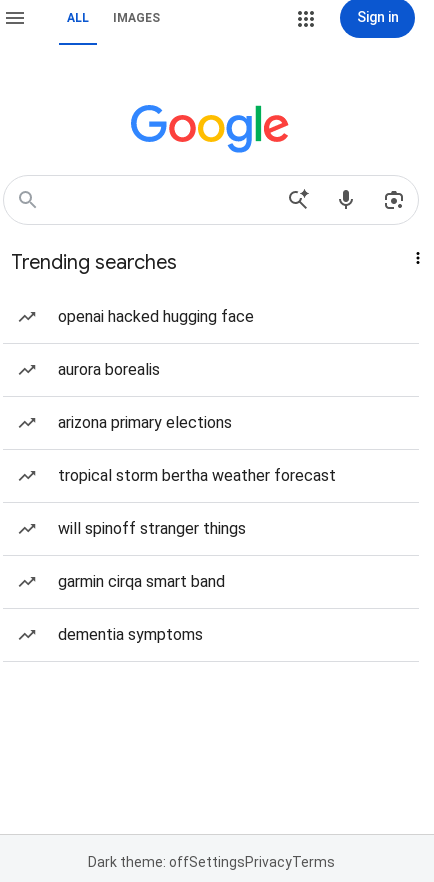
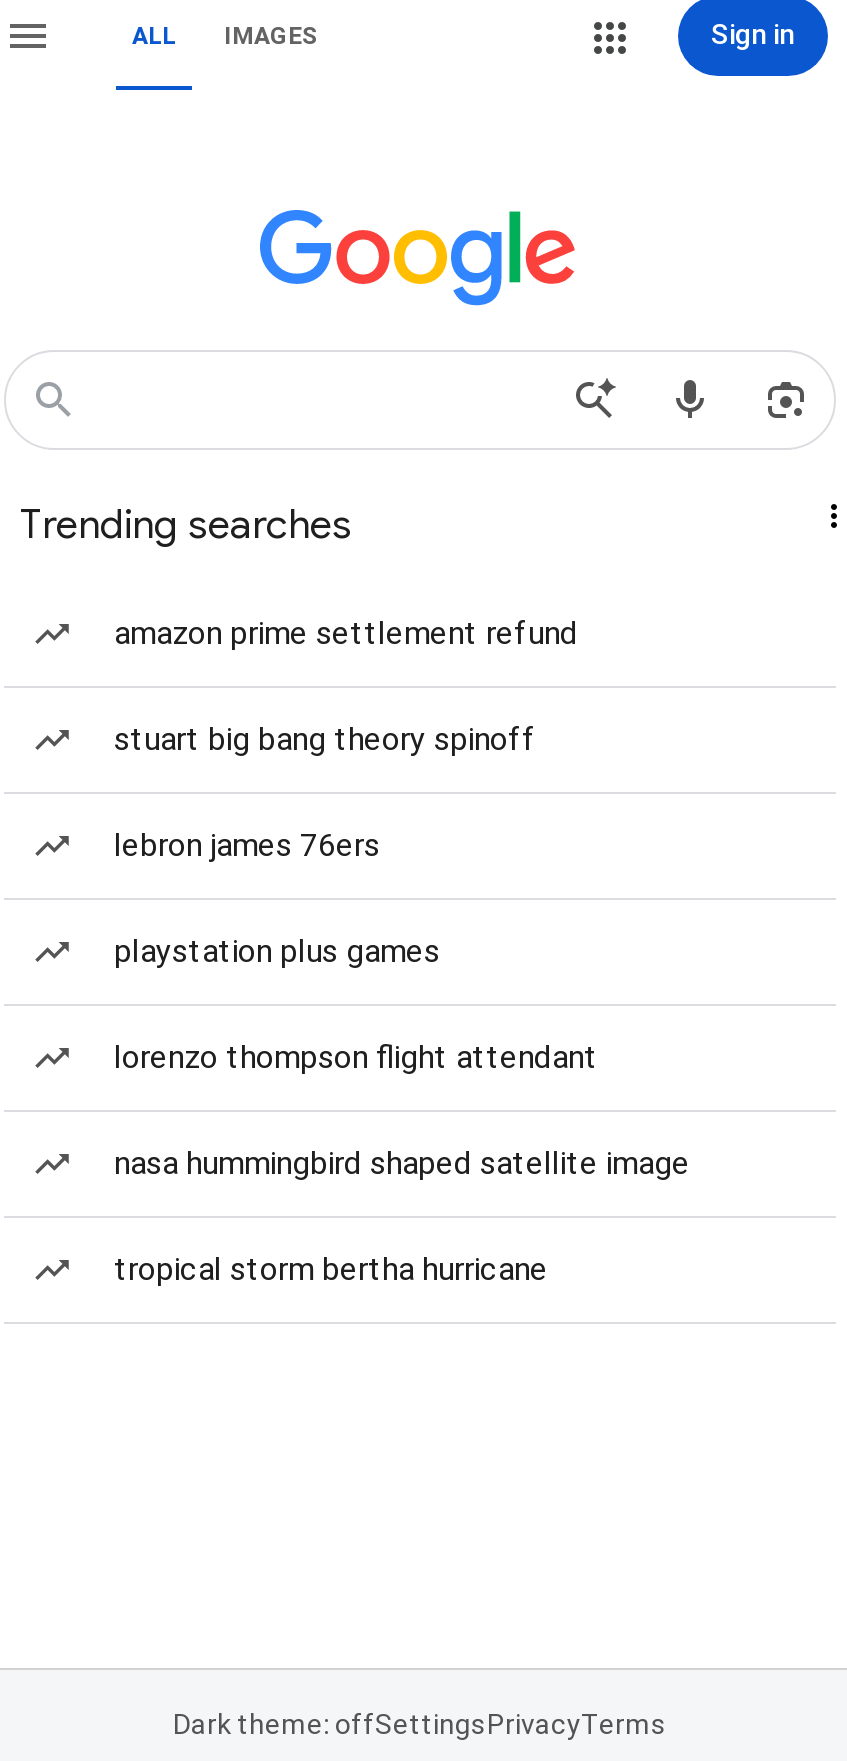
[58,307,254,326] openai hacked hugging face -> [114,614,578,652] amazon prime settlement refund
[58,360,160,379] aurora borealis -> [114,720,536,758] stuart big bang theory spinoff
[58,413,232,432] arizona primary elections -> [114,826,380,864] lebron james 76ers
[58,466,336,485] tropical storm bertha weather forecast -> [114,932,440,970] playstation plus games
[58,519,246,538] will spinoff stranger things -> [114,1038,598,1076] lorenzo thompson flight attendant
[58,572,225,591] garmin cirqa smart band -> [114,1144,690,1182] nasa hummingbird shaped satellite image
[58,625,203,644] dementia symptoms -> [114,1250,548,1288] tropical storm bertha hurricane

